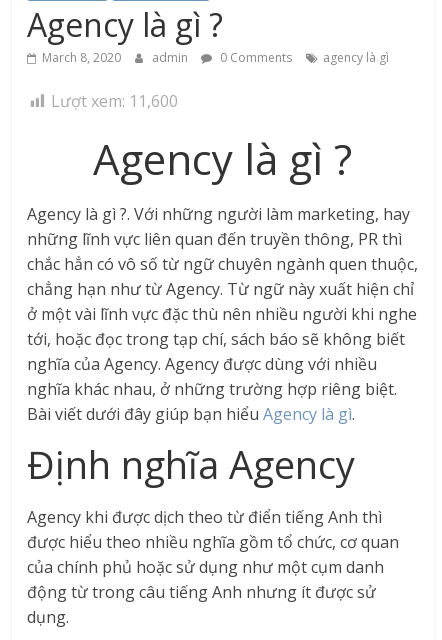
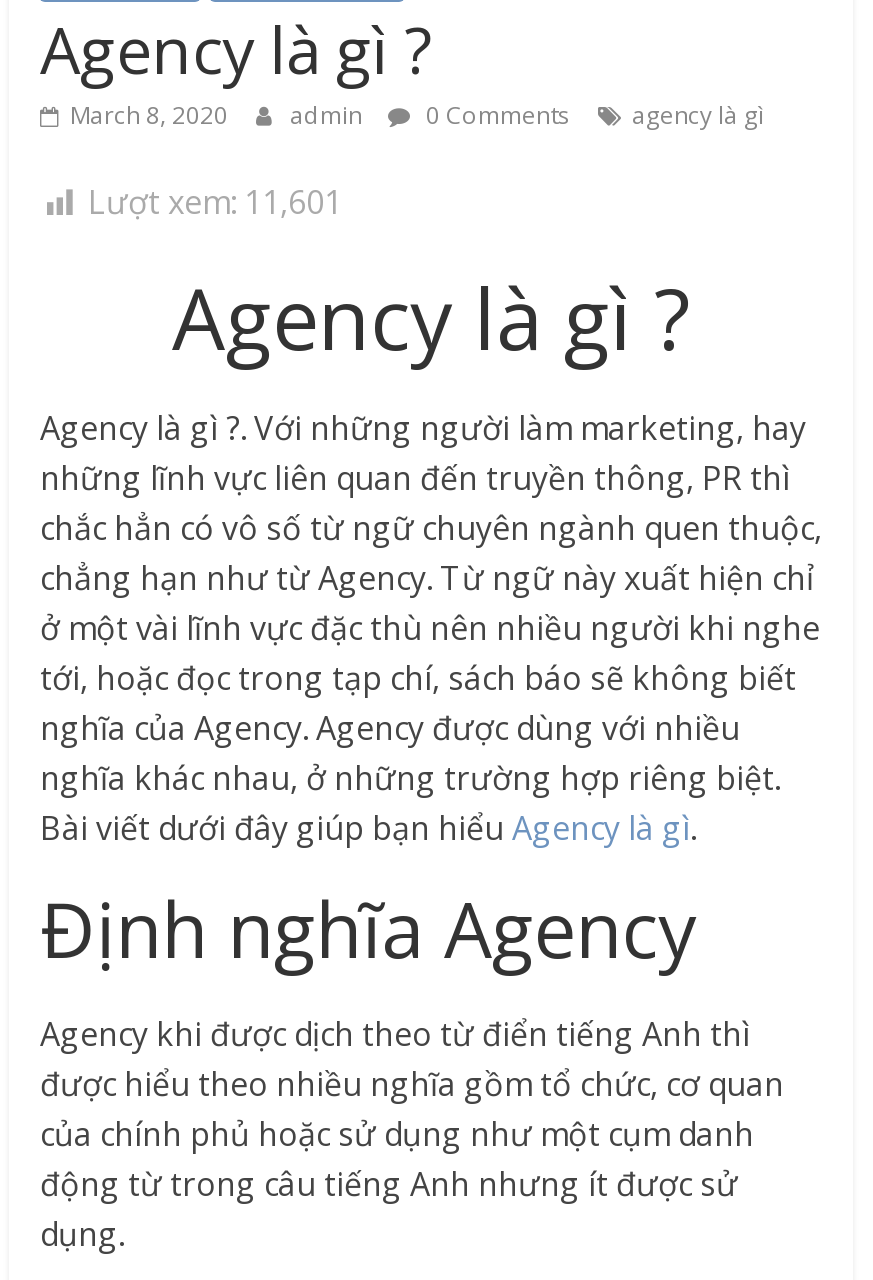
[51,90,178,112] Lượt xem: 11,600 -> [88,180,342,224] Lượt xem: 11,601

